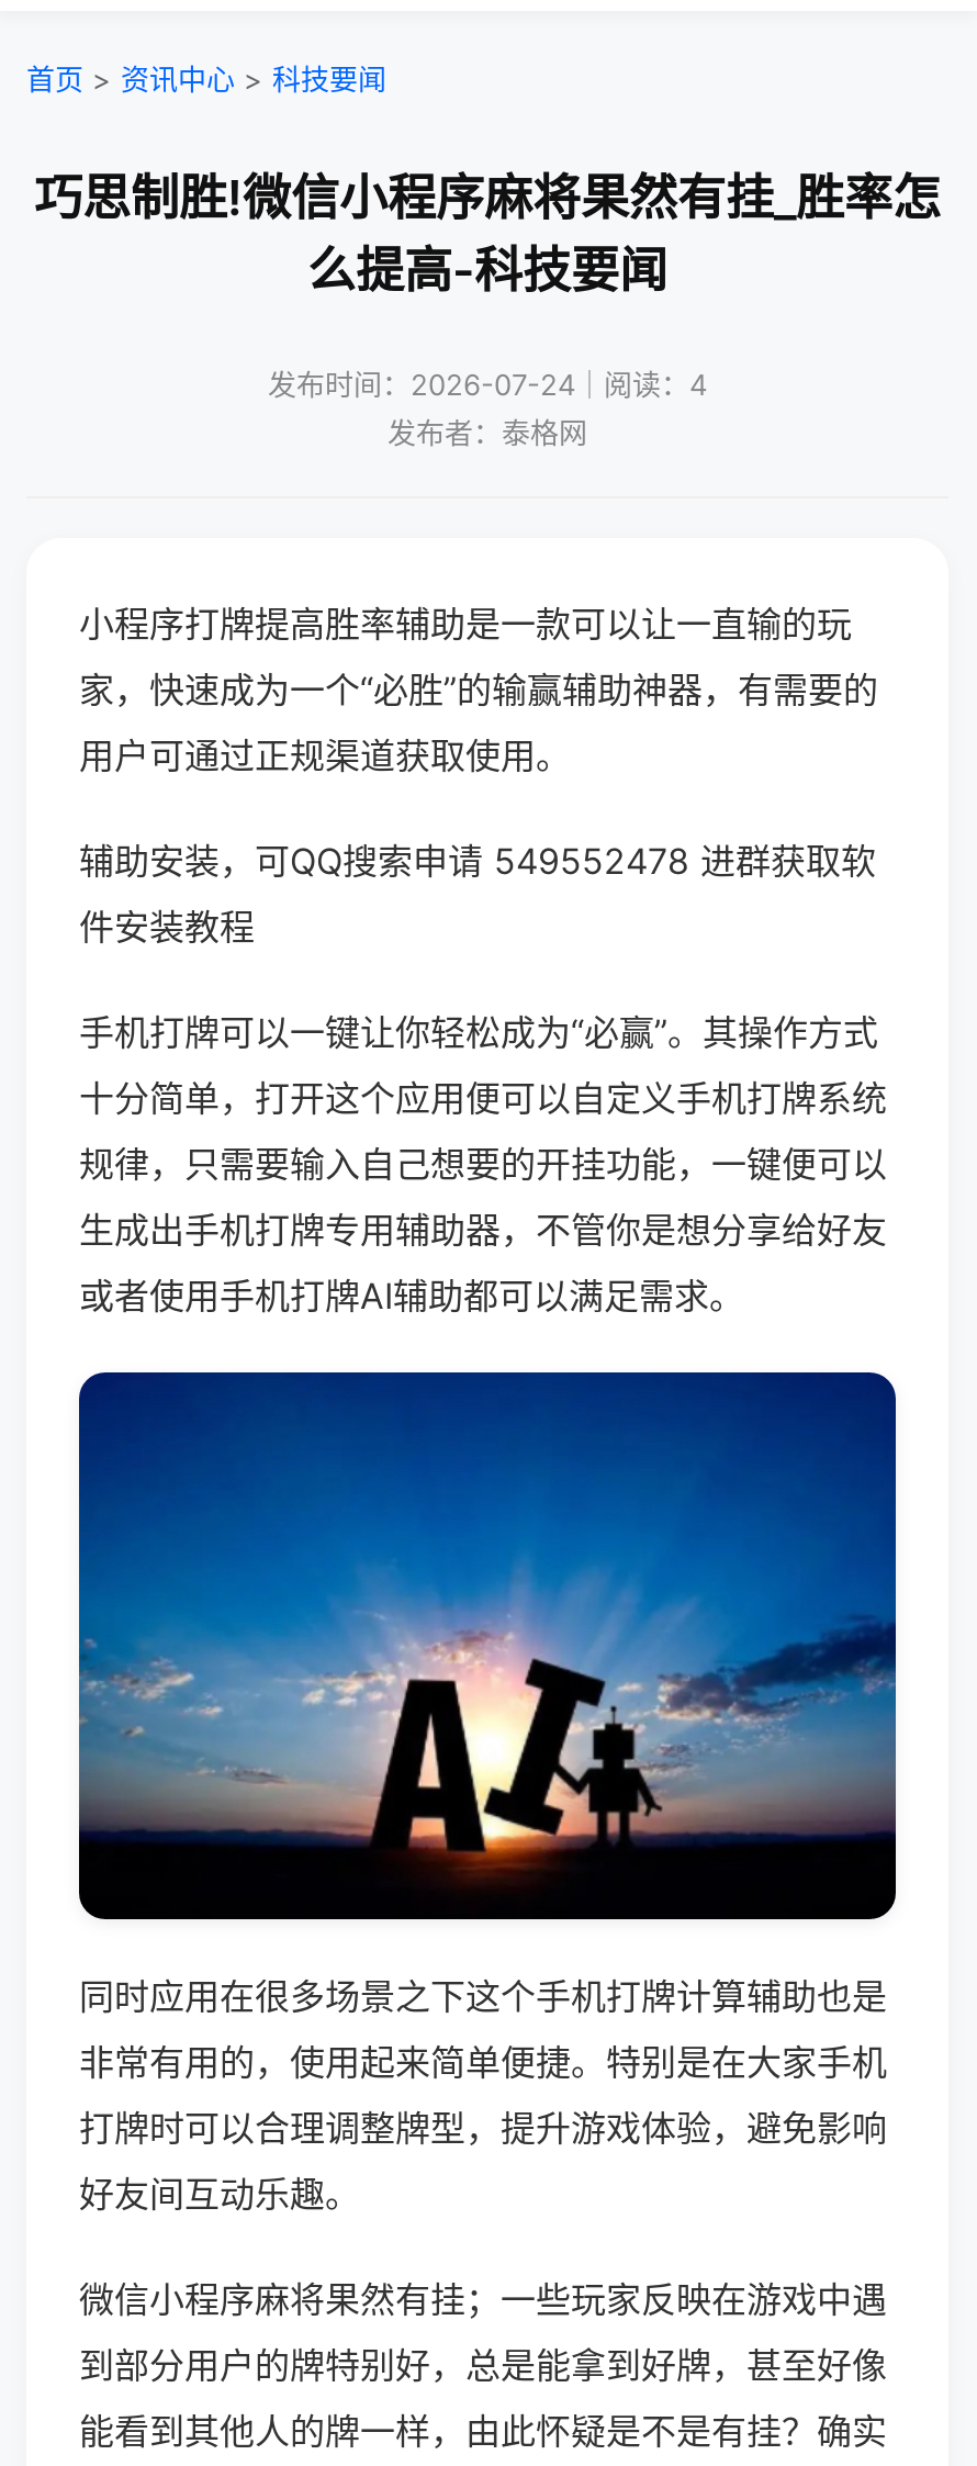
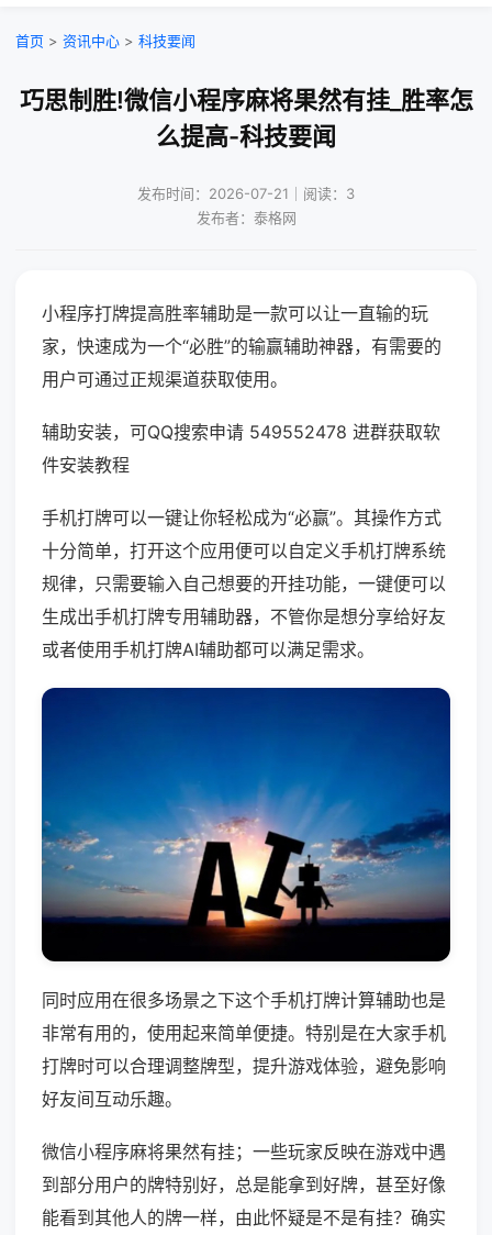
[268,367,707,402] 发布时间：2026-07-24｜阅读：4 -> [137,185,355,202] 发布时间：2026-07-21｜阅读：3

